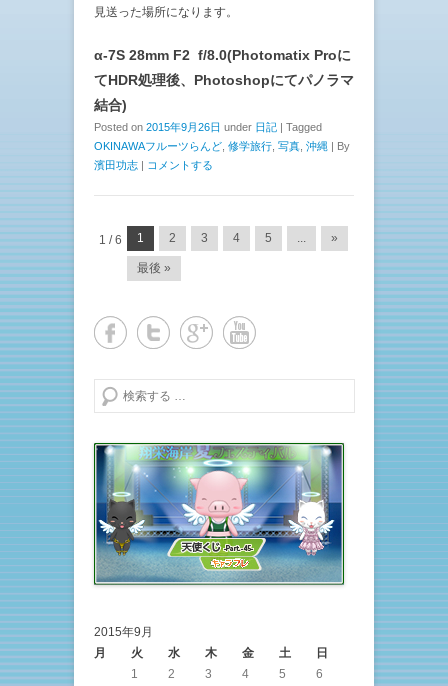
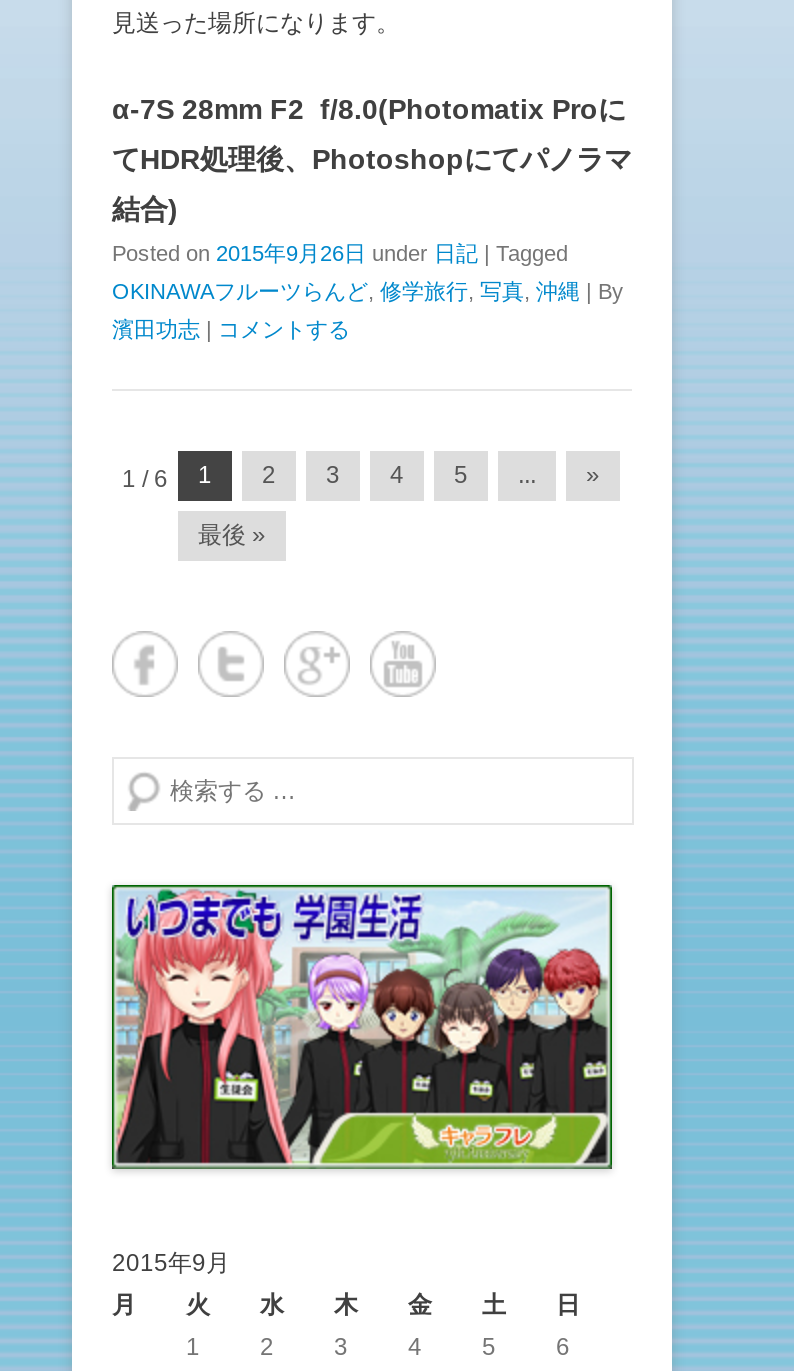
[96,444,343,583] [image] -> [114,887,610,1165] [image]

